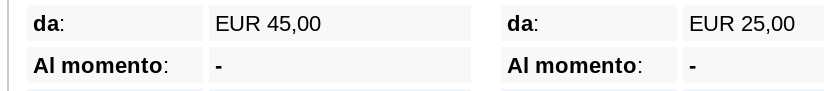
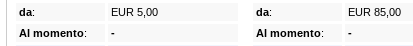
[215,11,321,35] EUR 45,00 -> [111,6,158,18] EUR 5,00
[689,11,795,35] EUR 25,00 -> [348,6,401,18] EUR 85,00

